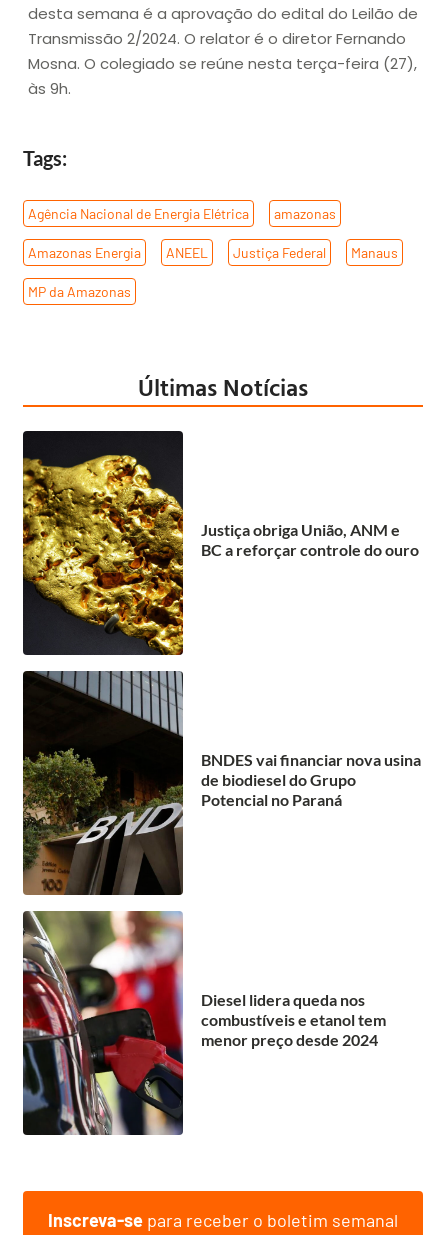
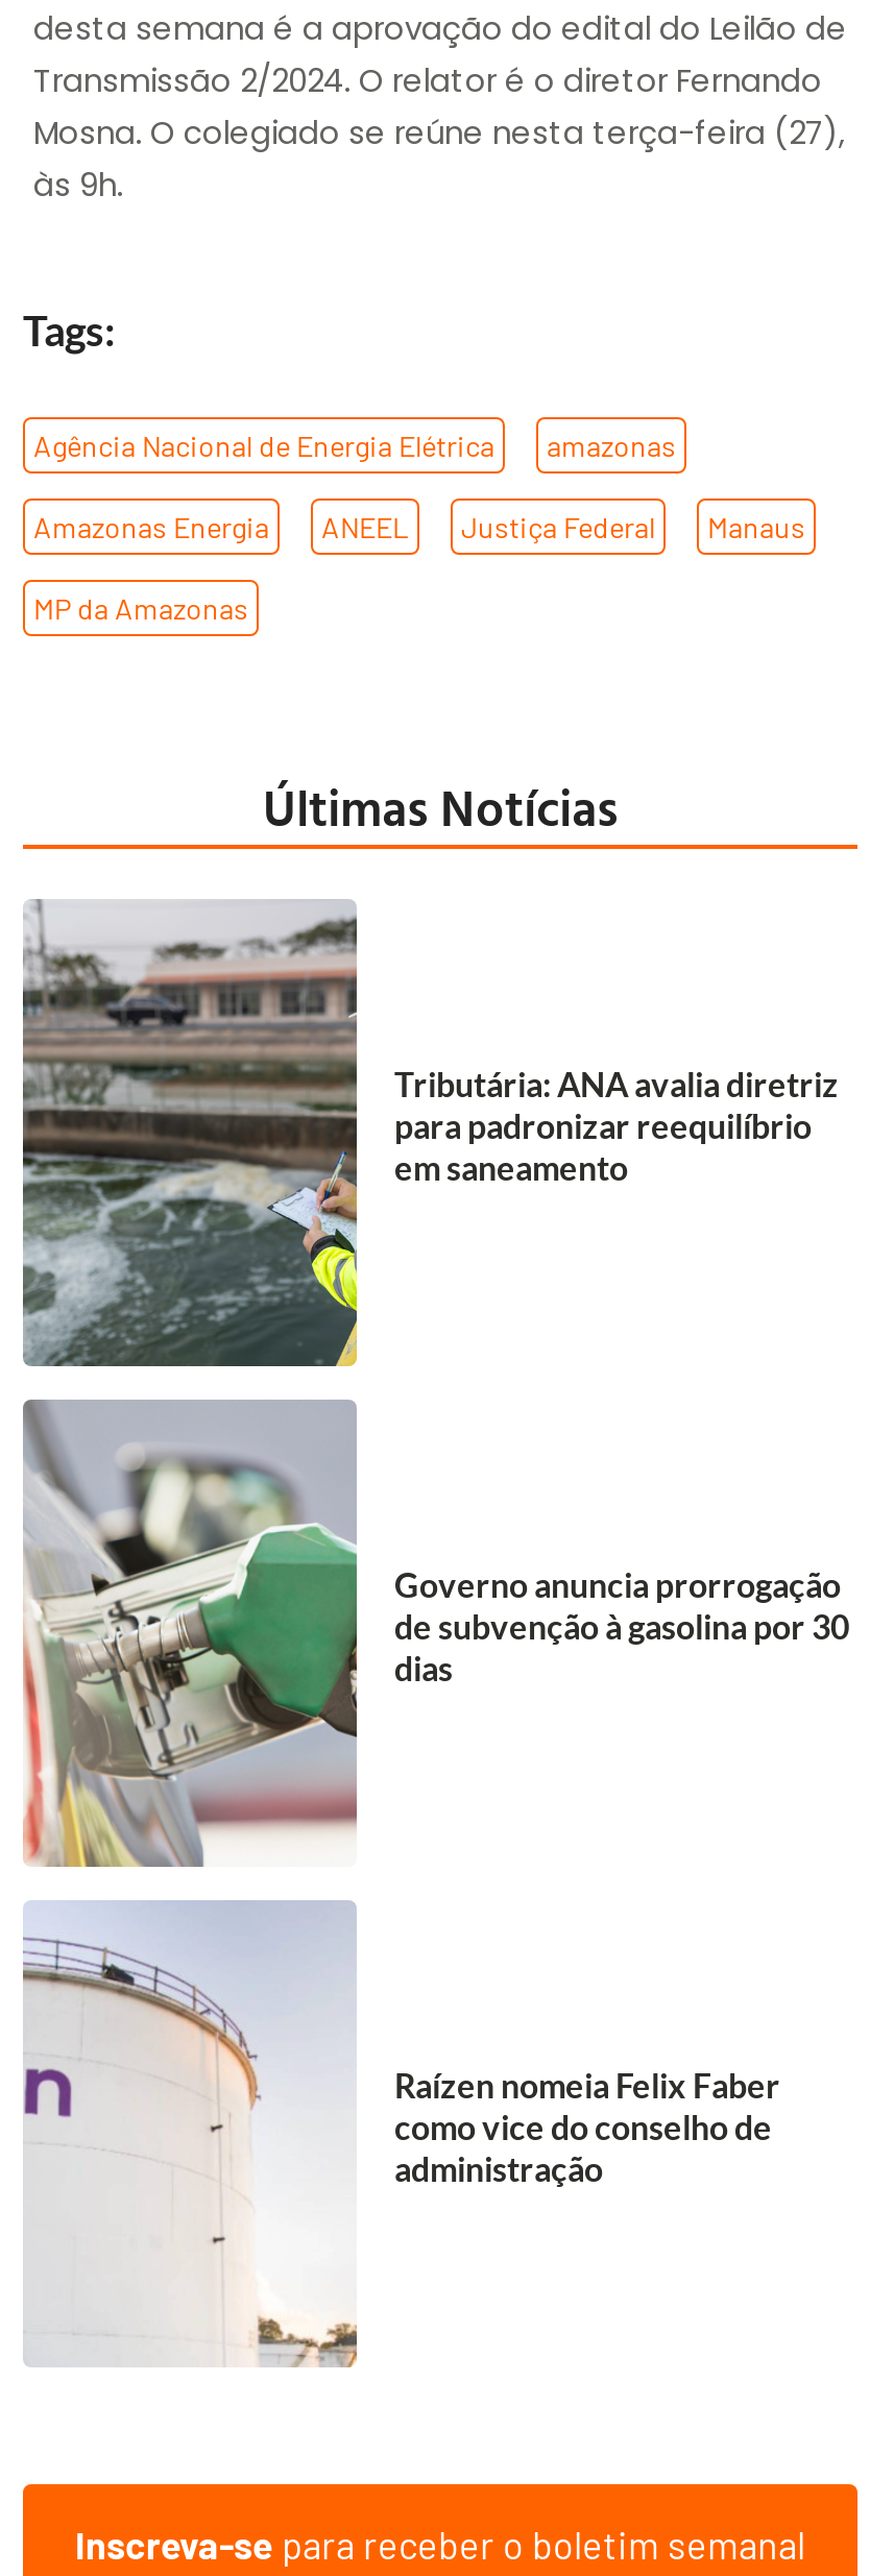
[22,430,419,656] [image] | Justiça obriga União, ANM e | BC a reforçar controle do ouro -> [21,899,839,1368] [image] | Tributária: ANA avalia diretriz | para padronizar reequilíbrio | em saneamento
[22,671,421,896] [image] | BNDES vai financiar nova usina | de biodiesel do Grupo | Potencial no Paraná -> [23,1402,849,1869] [image] | Governo anuncia prorrogação | de subvenção à gasolina por 30 | dias
[22,910,386,1136] [image] | Diesel lidera queda nos | combustíveis e etanol tem | menor preço desde 2024 -> [23,1900,780,2367] [image] | Raízen nomeia Felix Faber | como vice do conselho de | administração

